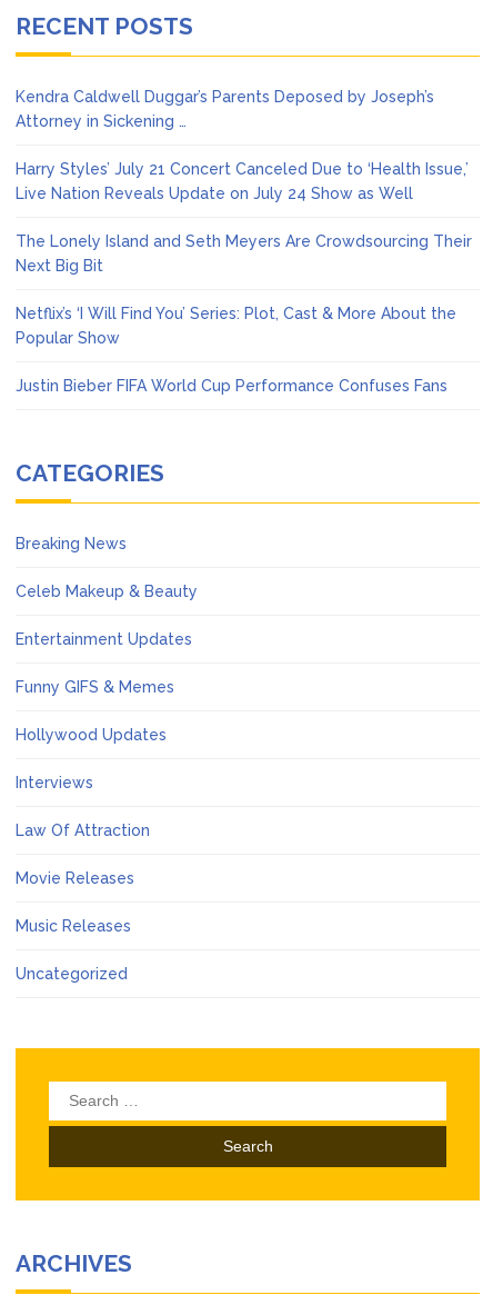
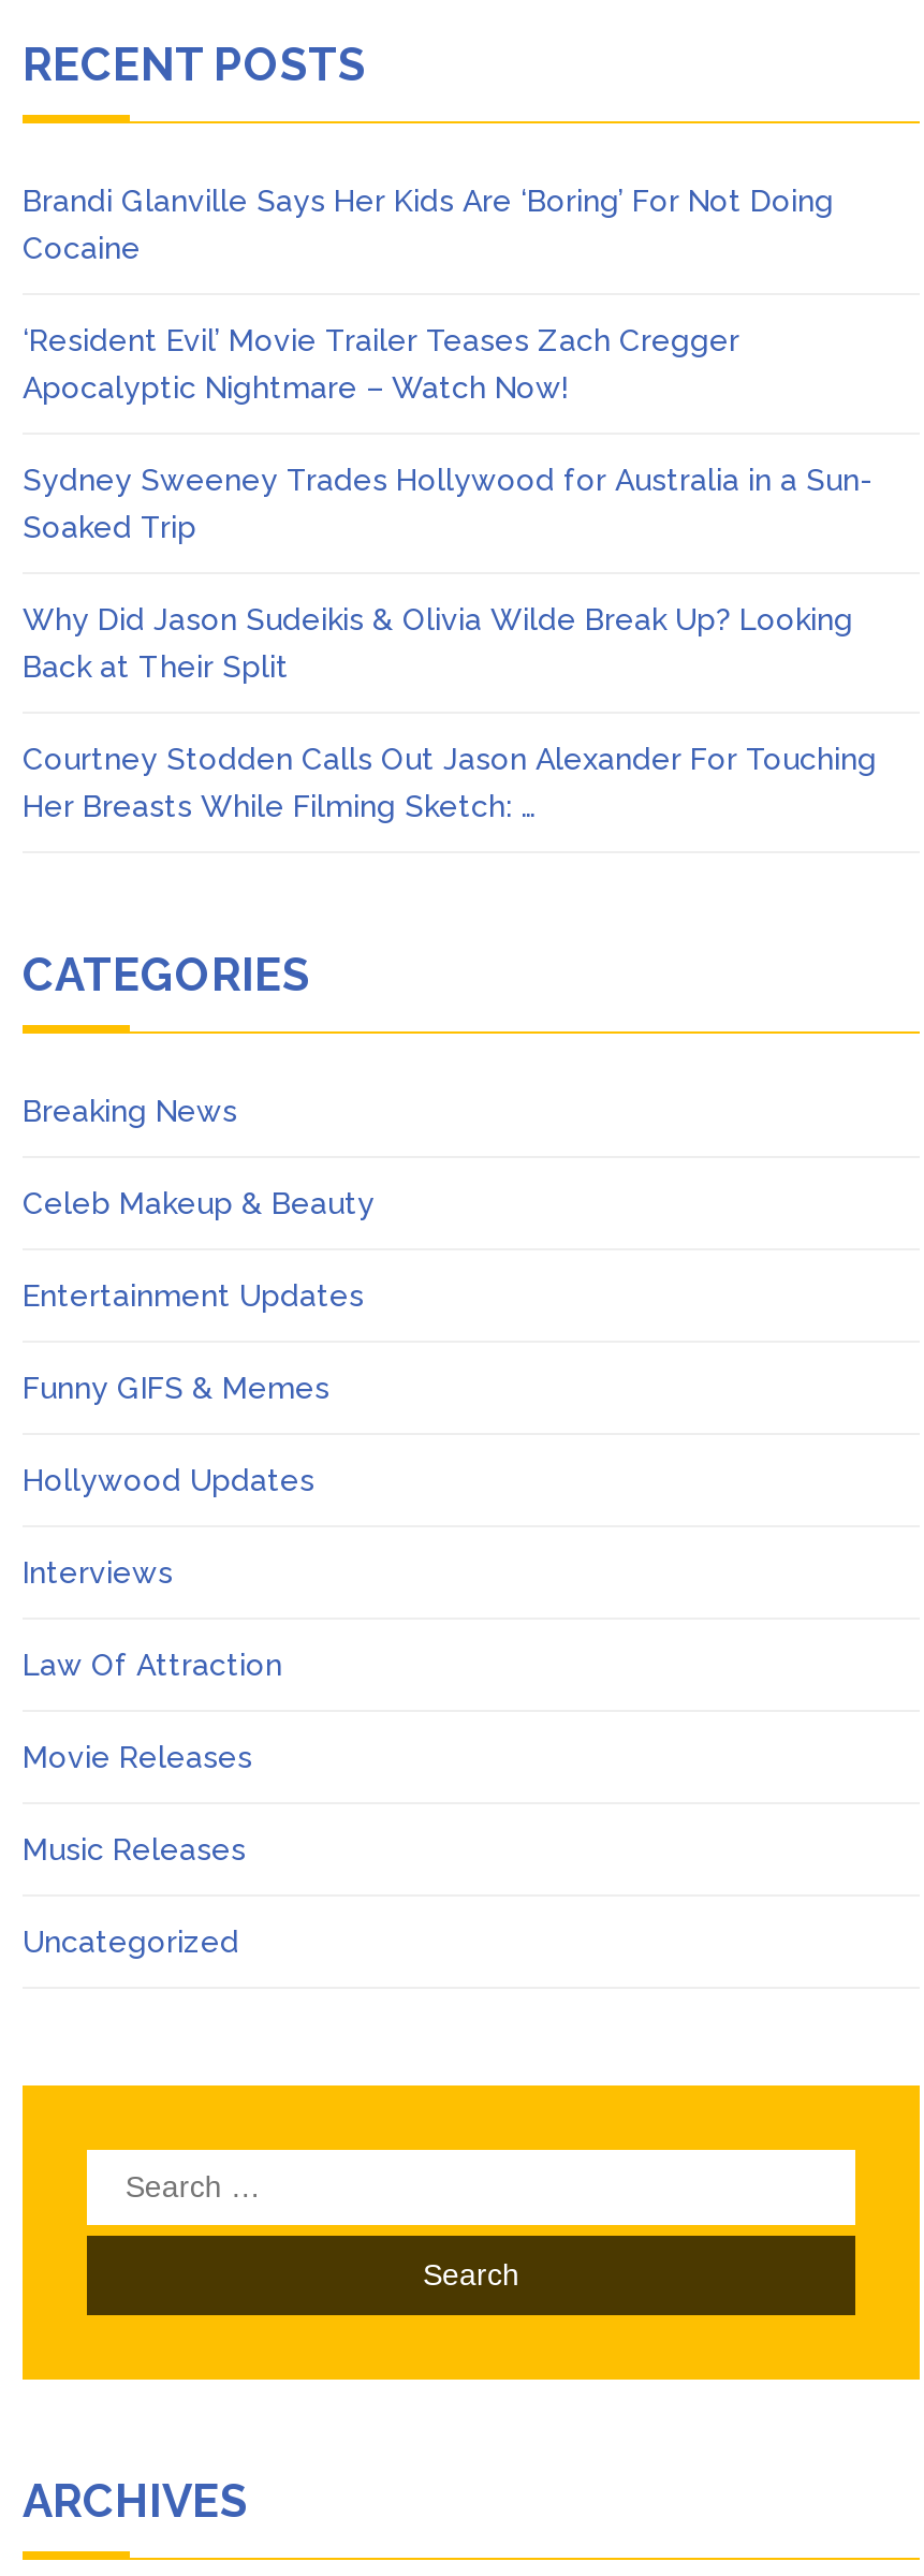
[16,88,434,130] Kendra Caldwell Duggar’s Parents Deposed by Joseph’s | Attorney in Sickening … -> [23,184,834,266] Brandi Glanville Says Her Kids Are ‘Boring’ For Not Doing | Cocaine
[16,160,469,203] Harry Styles’ July 21 Concert Canceled Due to ‘Health Issue,’ | Live Nation Reveals Update on July 24 Show as Well -> [23,324,739,405] ‘Resident Evil’ Movie Trailer Teases Zach Cregger | Apocalyptic Nightmare – Watch Now!
[16,233,472,275] The Lonely Island and Seth Meyers Are Crowdsourcing Their | Next Big Bit -> [23,463,872,545] Sydney Sweeney Trades Hollywood for Australia in a Sun- | Soaked Trip
[16,305,456,347] Netflix’s ‘I Will Find You’ Series: Plot, Cast & More About the | Popular Show -> [23,603,853,684] Why Did Jason Sudeikis & Olivia Wilde Break Up? Looking | Back at Their Split
[16,377,447,395] Justin Bieber FIFA World Cup Performance Confuses Fans -> [23,742,877,824] Courtney Stodden Calls Out Jason Alexander For Touching | Her Breasts While Filming Sketch: …

